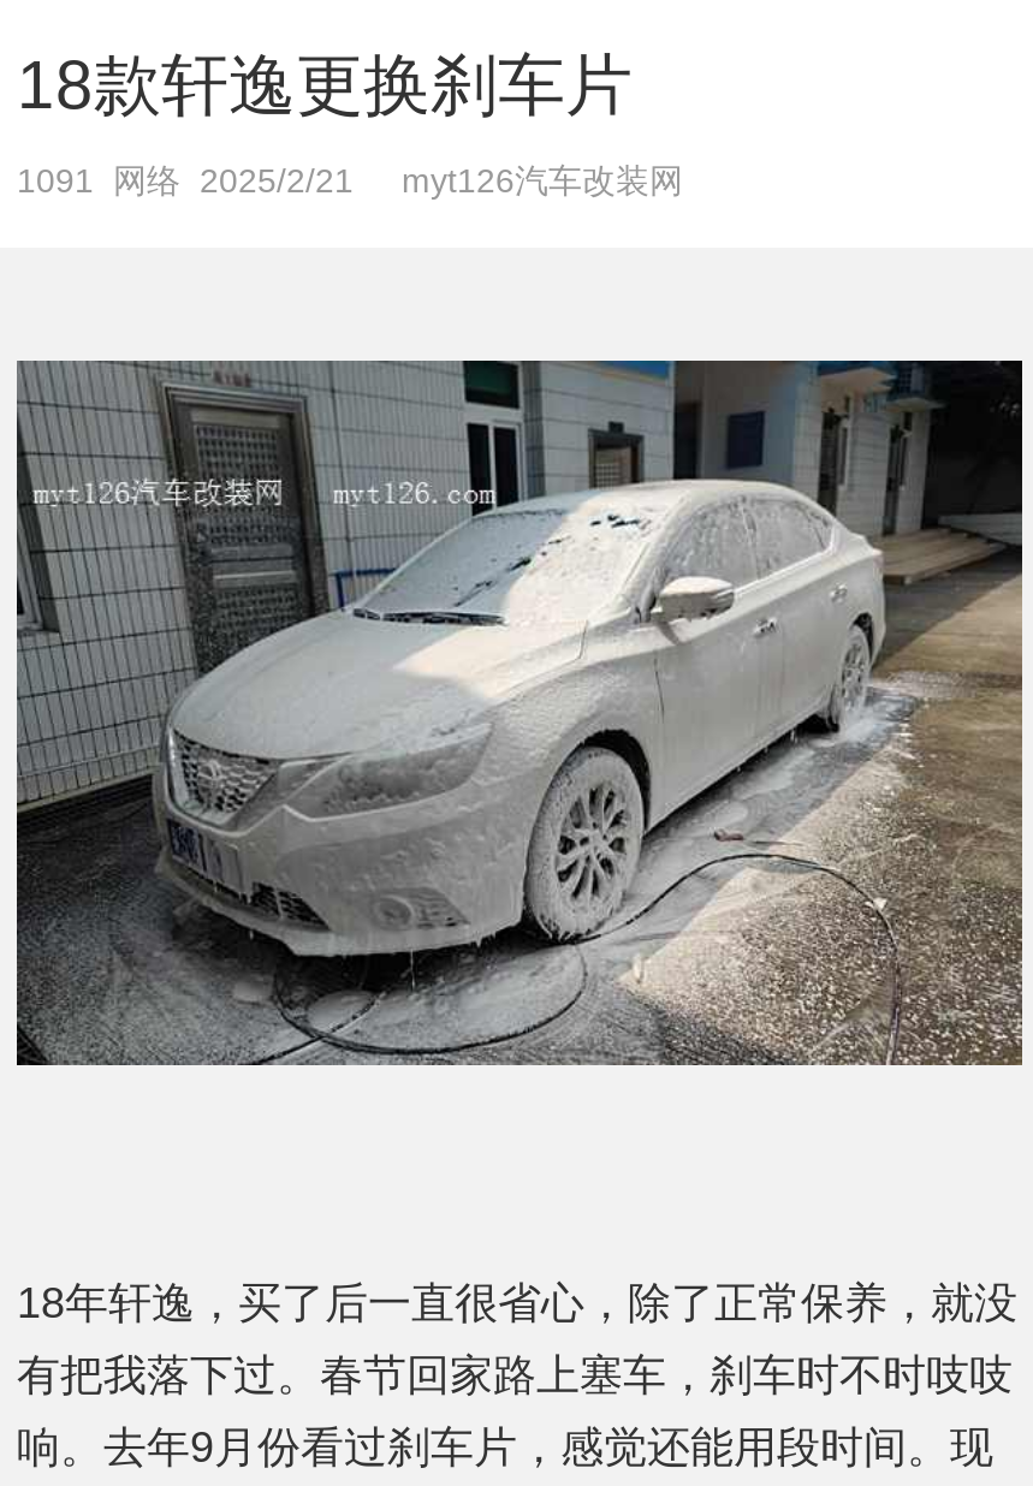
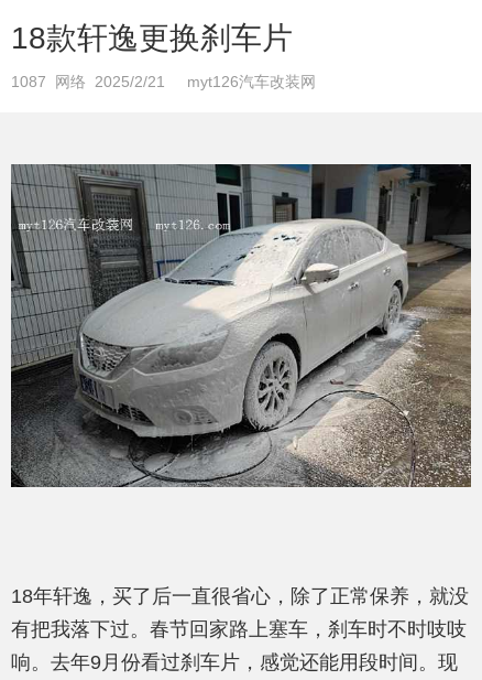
[17,161,683,200] 1091网络 2025/2/21 myt126汽车改装网 -> [11,73,316,90] 1087网络 2025/2/21 myt126汽车改装网

